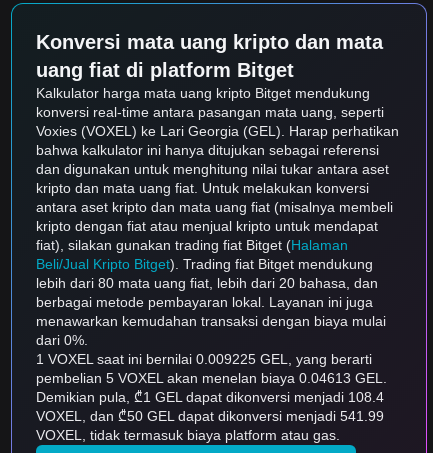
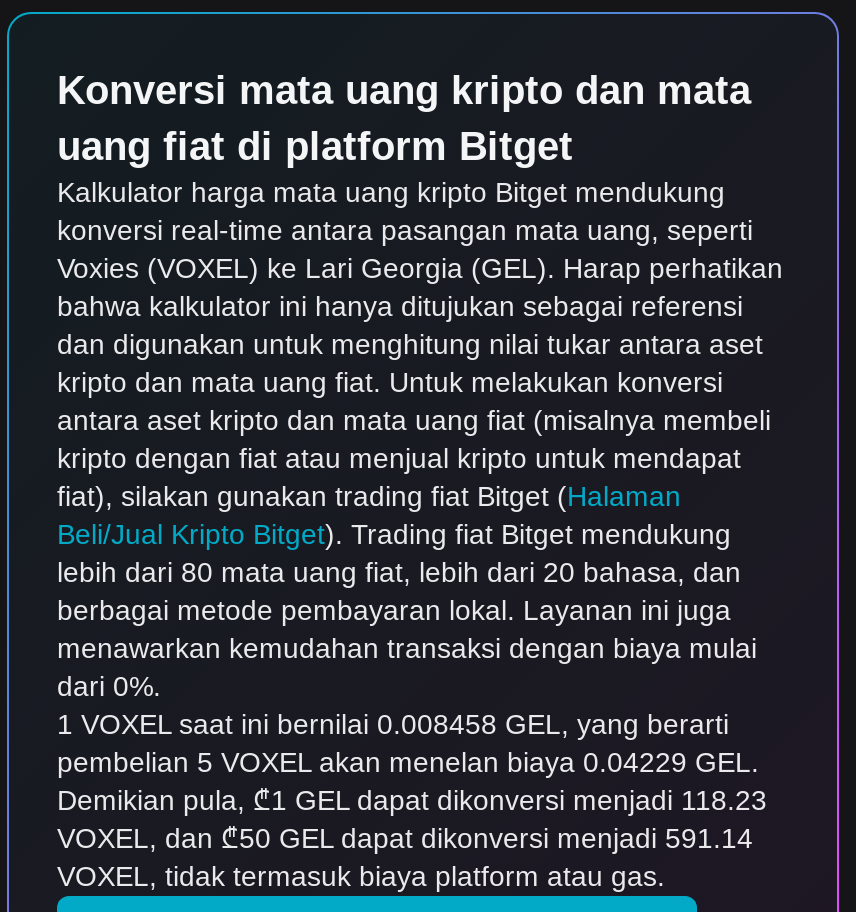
[36,351,372,367] 1 VOXEL saat ini bernilai 0.009225 GEL, yang berarti -> [57,708,729,740] 1 VOXEL saat ini bernilai 0.008458 GEL, yang berarti
[36,370,387,386] pembelian 5 VOXEL akan menelan biaya 0.04613 GEL. -> [57,746,759,778] pembelian 5 VOXEL akan menelan biaya 0.04229 GEL.
[36,389,384,405] Demikian pula, ₾1 GEL dapat dikonversi menjadi 108.4 -> [57,784,767,816] Demikian pula, ₾1 GEL dapat dikonversi menjadi 118.23
[36,408,384,424] VOXEL, dan ₾50 GEL dapat dikonversi menjadi 541.99 -> [57,822,753,854] VOXEL, dan ₾50 GEL dapat dikonversi menjadi 591.14

